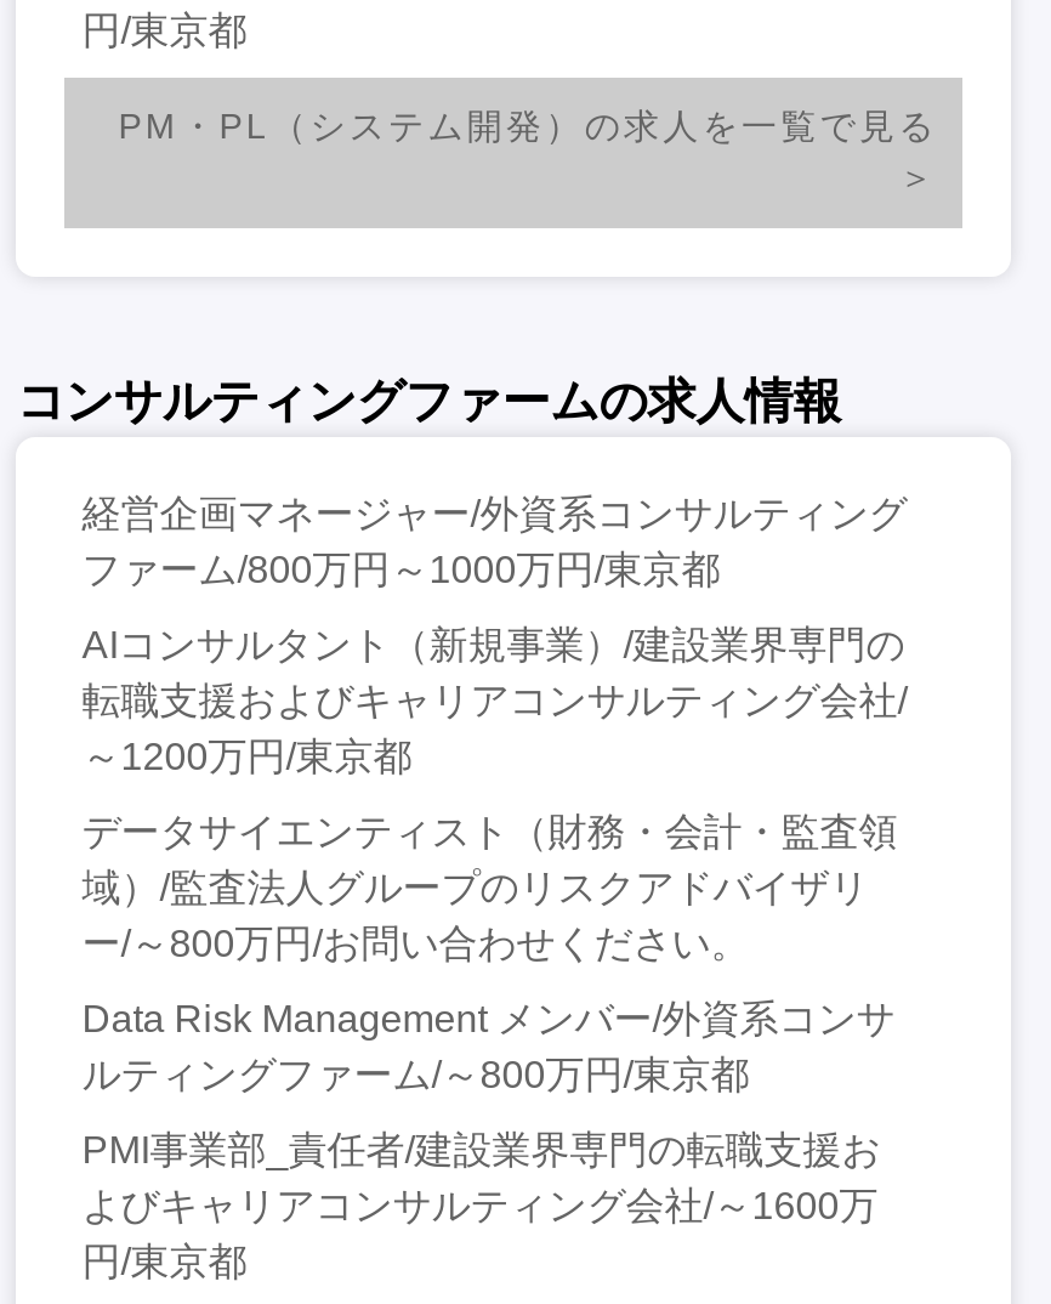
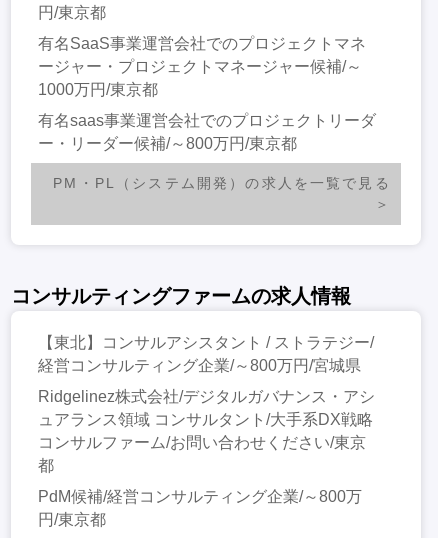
none -> [38,35,376,152] 有名SaaS事業運営会社でのプロジェクトマネ | ージャー・プロジェクトマネージャー候補/～ | 1000万円/東京都 | 有名saas事業運営会社でのプロジェクトリーダ | ー・リーダー候補/～800万円/東京都
moved [16,106,938,427] -> [11,175,391,307]: PM・PL（システム開発）の求人を一覧で見る | コンサルティングファームの求人情報
[82,492,907,1226] 経営企画マネージャー/外資系コンサルティング | ファーム/800万円～1000万円/東京都 | AIコンサルタント（新規事業）/建設業界専門の | 転職支援およびキャリアコンサルティング会社/ | ～1200万円/東京都 | データサイエンティスト（財務・会計・監査領 | 域）/監査法人グループのリスクアドバイザリ | ー/～800万円/お問い合わせください。 | Data Risk Management メンバー/外資系コンサ | ルティングファーム/～800万円/東京都 | PMI事業部_責任者/建設業界専門の転職支援お | よびキャリアコンサルティング会社/～1600万 -> [38,334,375,505] 【東北】コンサルアシスタント / ストラテジー/ | 経営コンサルティング企業/～800万円/宮城県 | Ridgelinez株式会社/デジタルガバナンス・アシ | ュアランス領域 コンサルタント/大手系DX戦略 | コンサルファーム/お問い合わせください/東京 | 都 | PdM候補/経営コンサルティング企業/～800万

